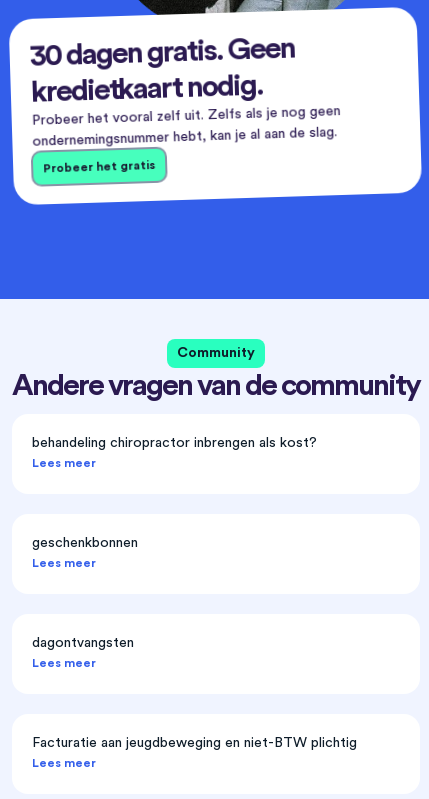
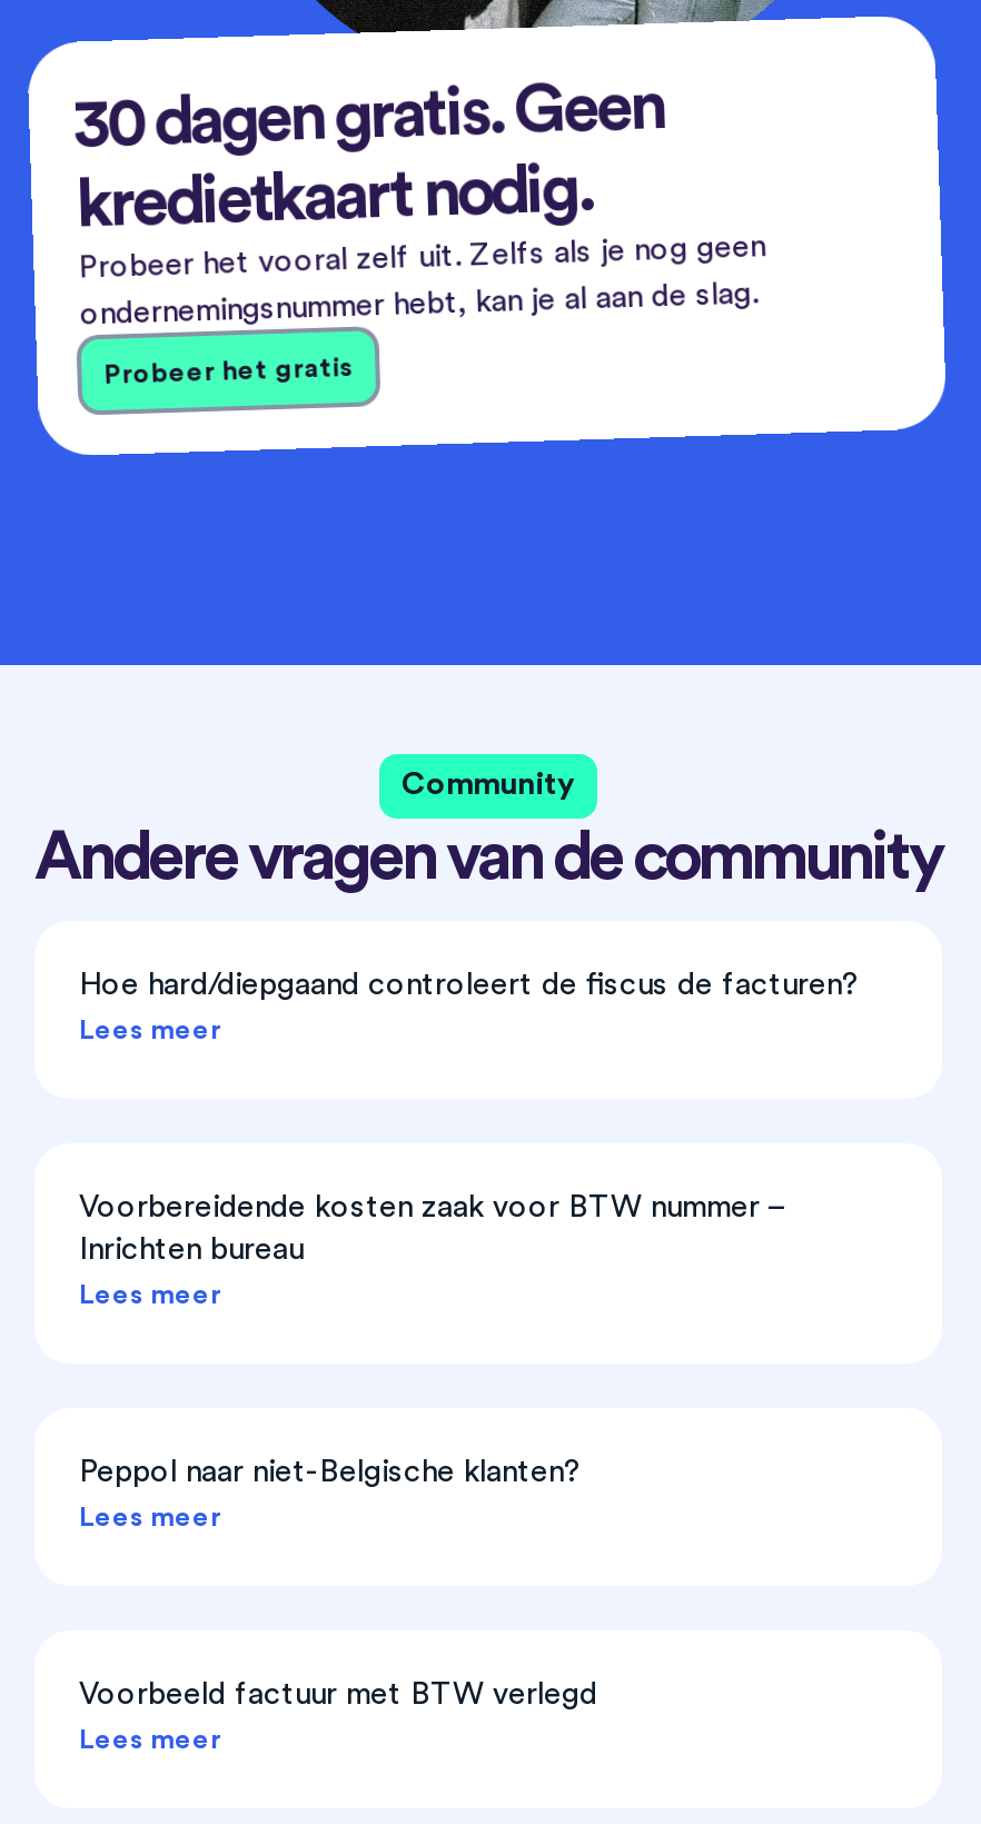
[32,436,317,450] behandeling chiropractor inbrengen als kost? -> [79,970,860,1001] Hoe hard/diepgaand controleert de fiscus de facturen?
[32,536,138,550] geschenkbonnen -> [79,1192,784,1266] Voorbereidende kosten zaak voor BTW nummer – | Inrichten bureau
[32,636,134,650] dagontvangsten -> [79,1457,582,1488] Peppol naar niet-Belgische klanten?
[32,736,357,750] Facturatie aan jeugdbeweging en niet-BTW plichtig -> [79,1679,597,1711] Voorbeeld factuur met BTW verlegd

